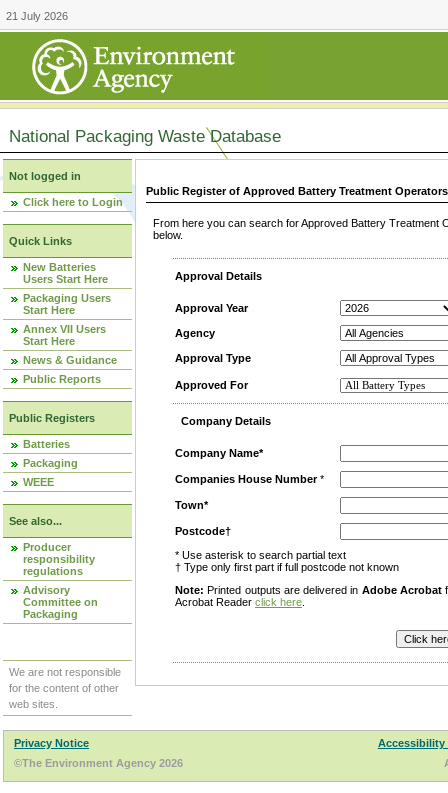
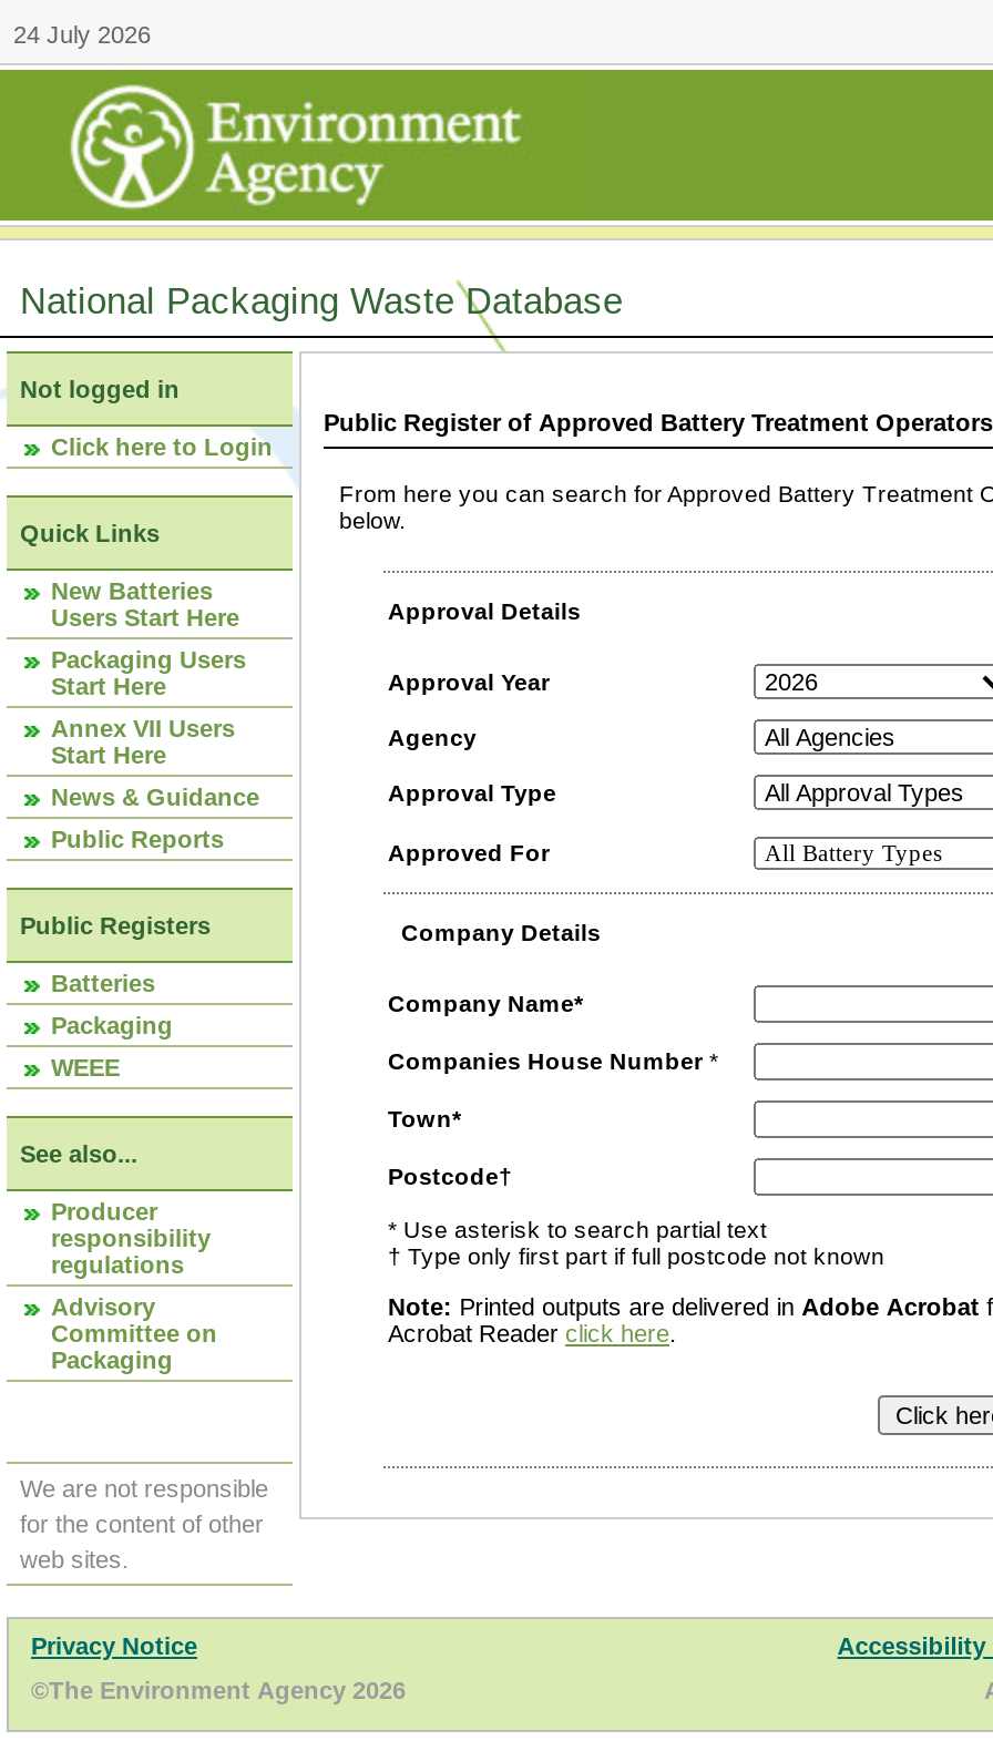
[6,10,68,22] 21 July 2026 -> [13,21,151,48] 24 July 2026

